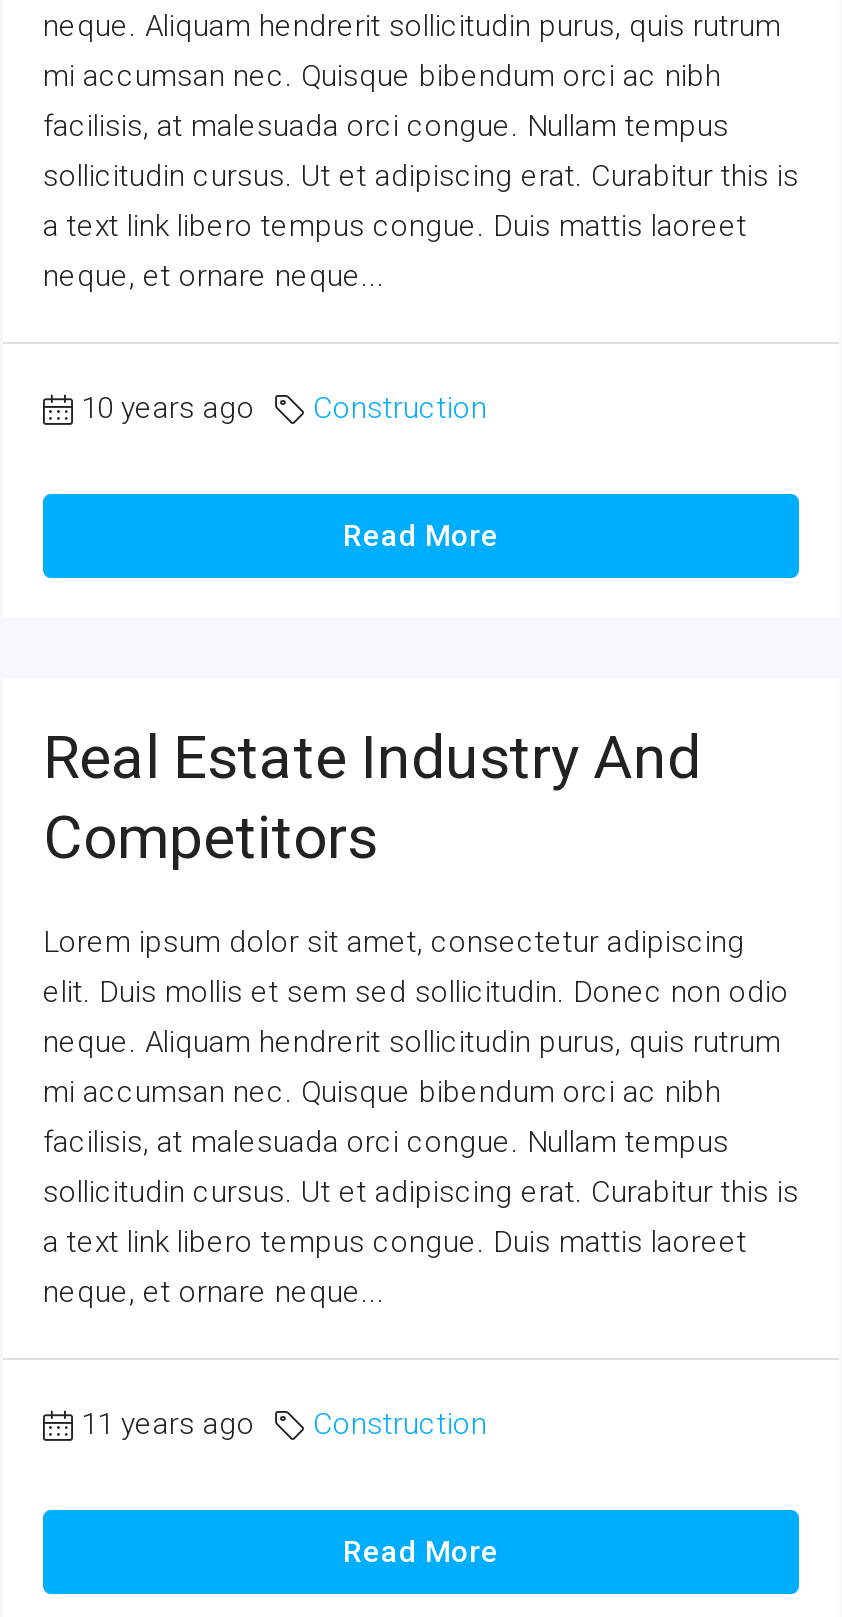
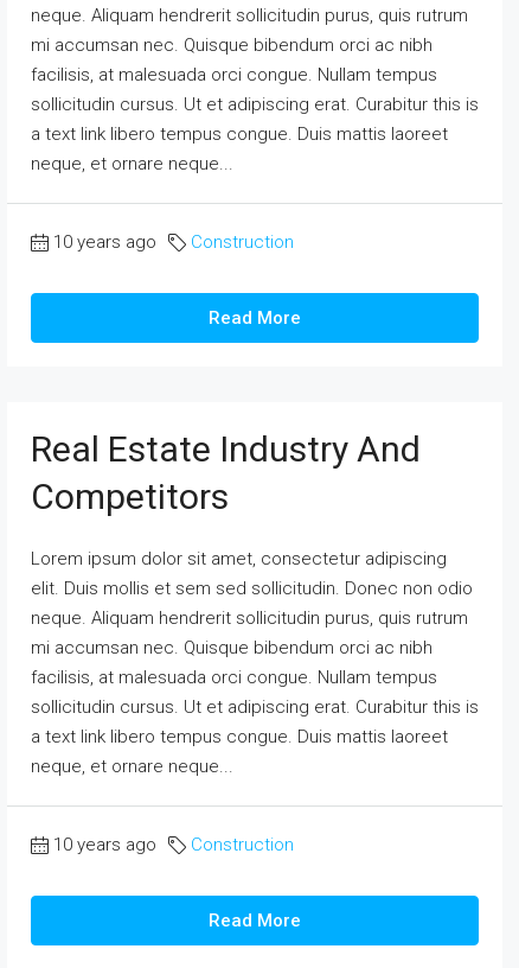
[81,1406,487,1442] 11 years ago Construction -> [53,834,294,855] 10 years ago Construction

